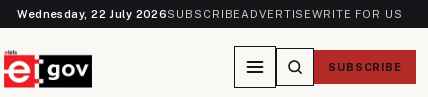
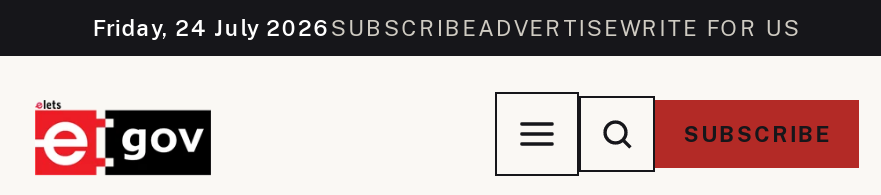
[17,8,403,20] Wednesday, 22 July 2026 SUBSCRIBE ADVERTISE WRITE FOR US -> [93,16,801,40] Friday, 24 July 2026 SUBSCRIBE ADVERTISE WRITE FOR US

